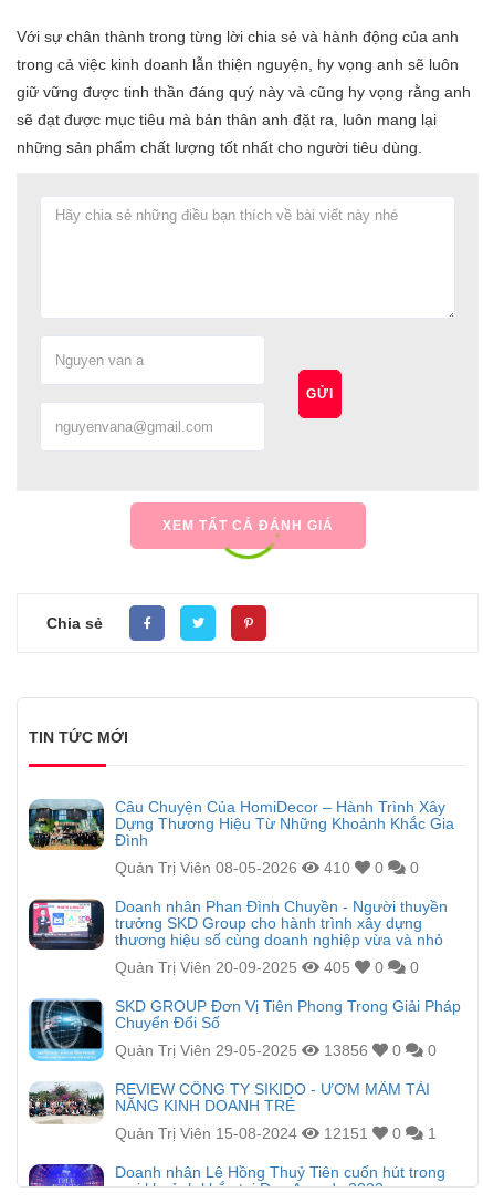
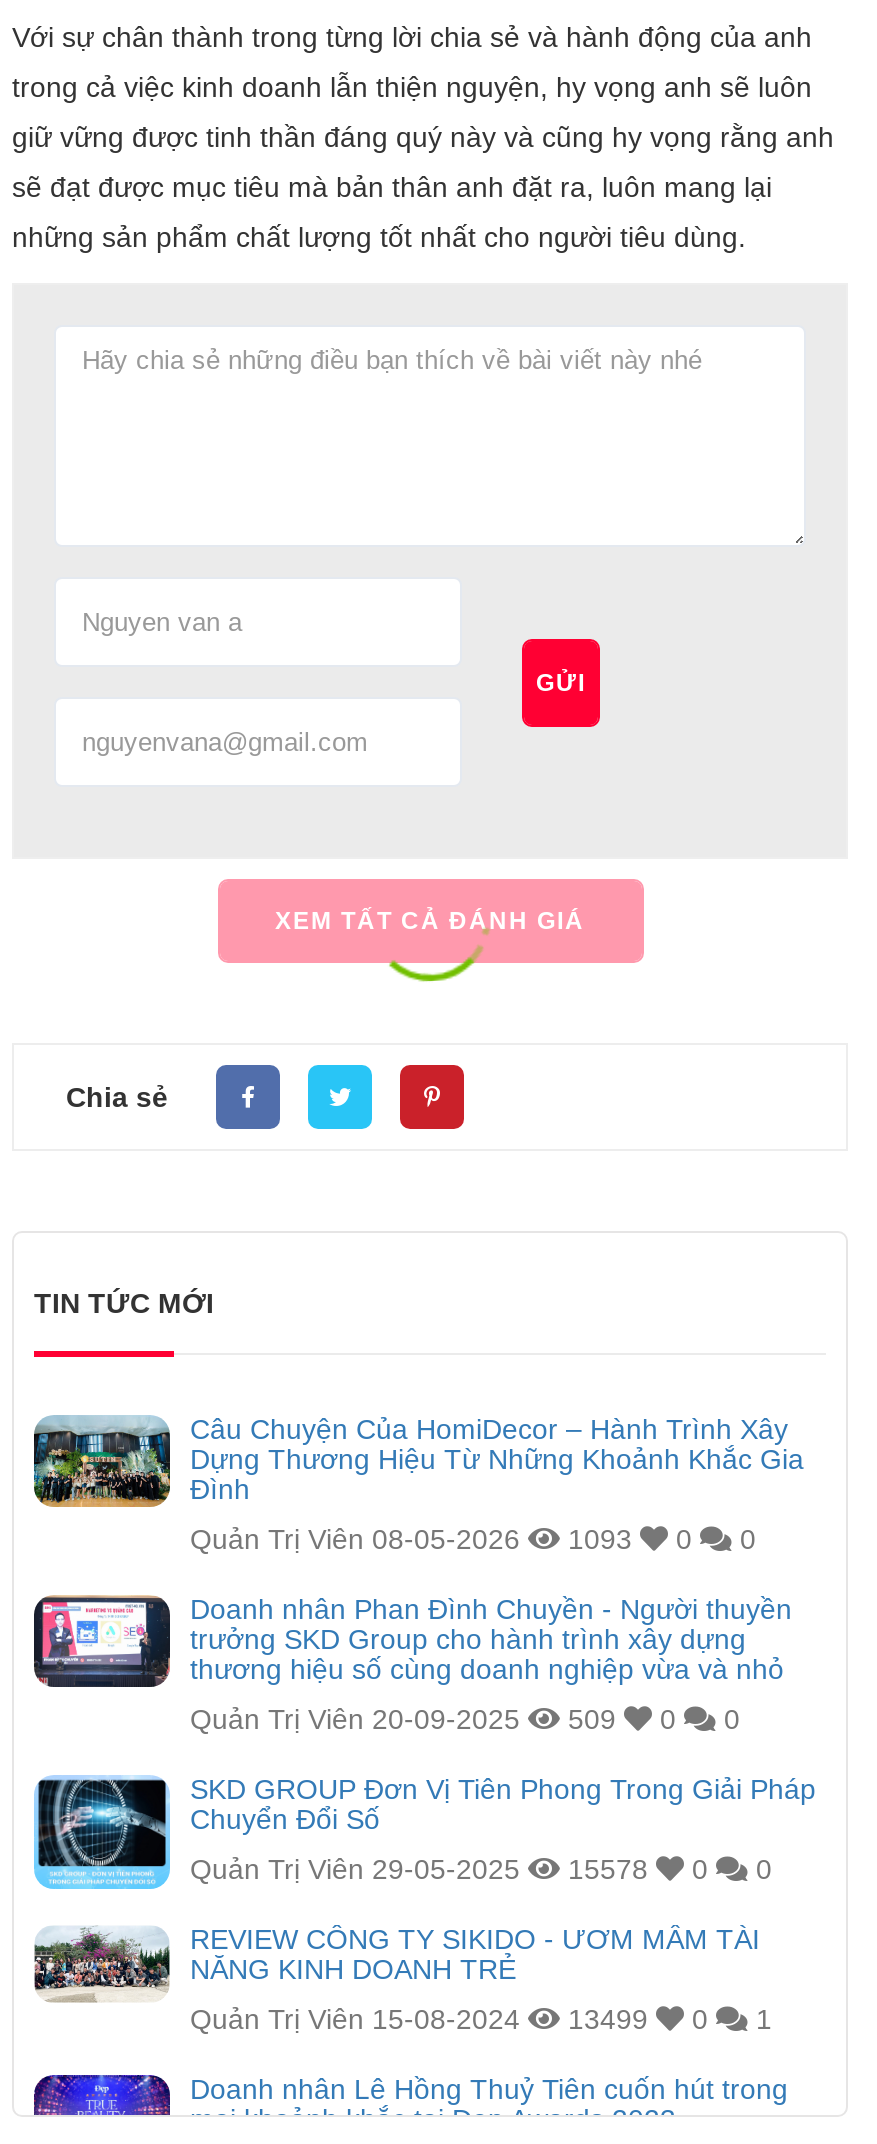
[115,859,419,877] Quản Trị Viên 08-05-2026 410 0 0 -> [190,1523,756,1555] Quản Trị Viên 08-05-2026 1093 0 0
[115,959,419,976] Quản Trị Viên 20-09-2025 405 0 0 -> [190,1703,740,1735] Quản Trị Viên 20-09-2025 509 0 0
[115,1042,437,1059] Quản Trị Viên 29-05-2025 13856 0 0 -> [190,1853,772,1885] Quản Trị Viên 29-05-2025 15578 0 0
[115,1125,437,1142] Quản Trị Viên 15-08-2024 12151 0 1 -> [190,2003,772,2035] Quản Trị Viên 15-08-2024 13499 0 1

